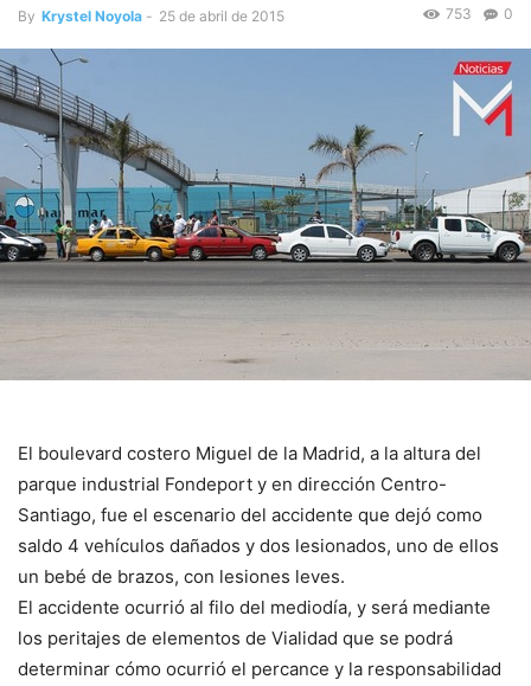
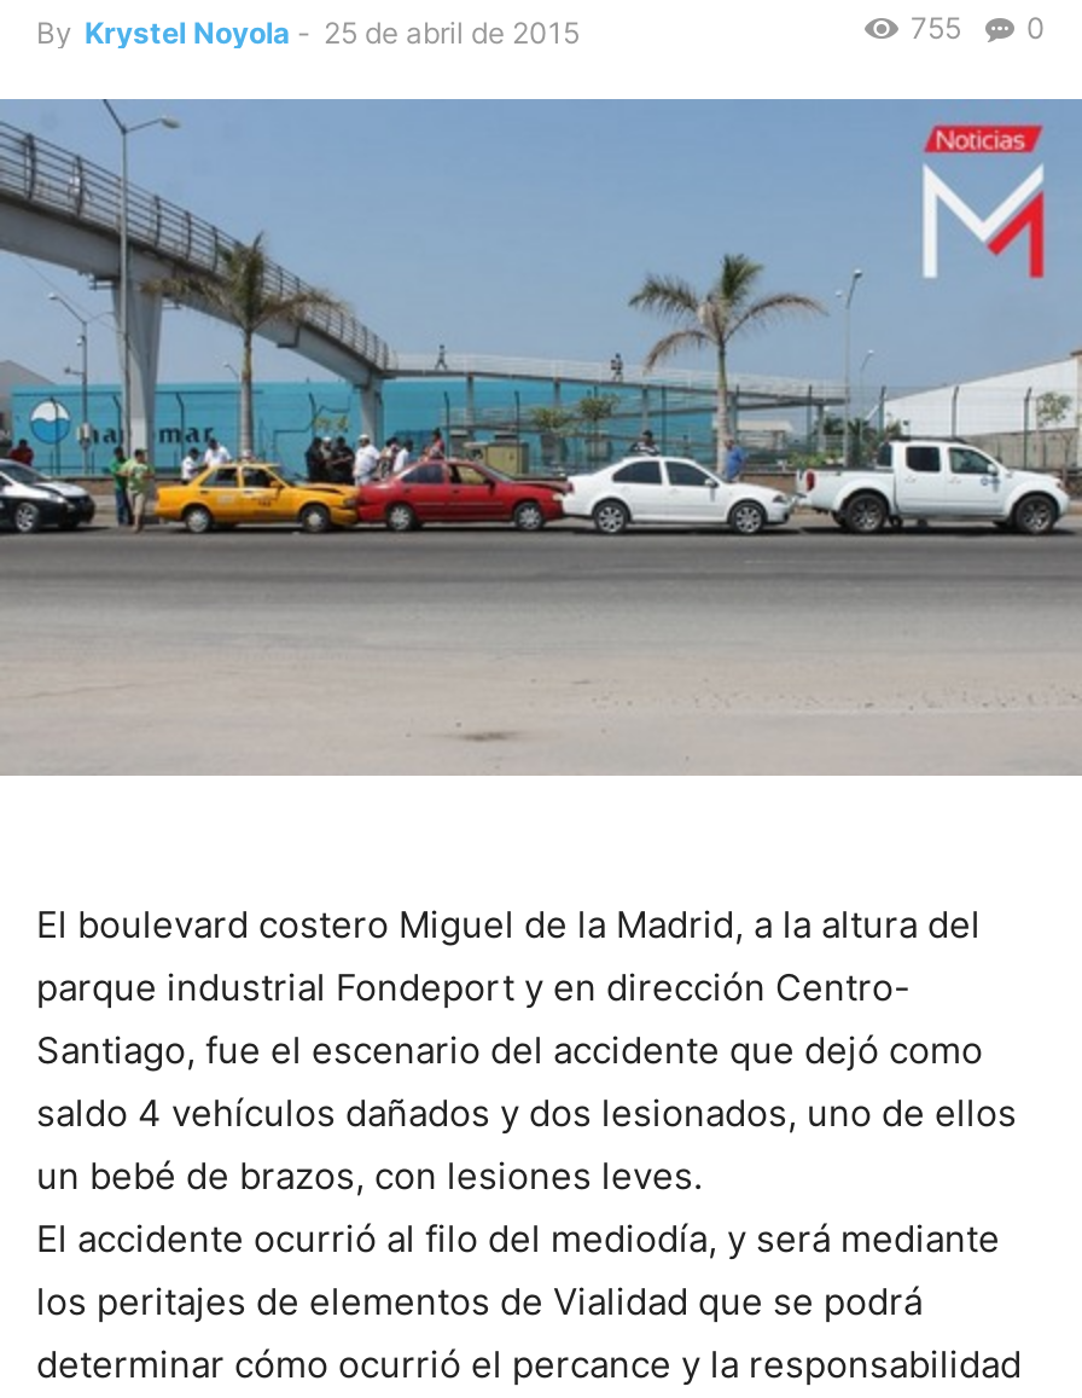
[446,5,513,23] 753 0 -> [911,10,1046,46] 755 0

